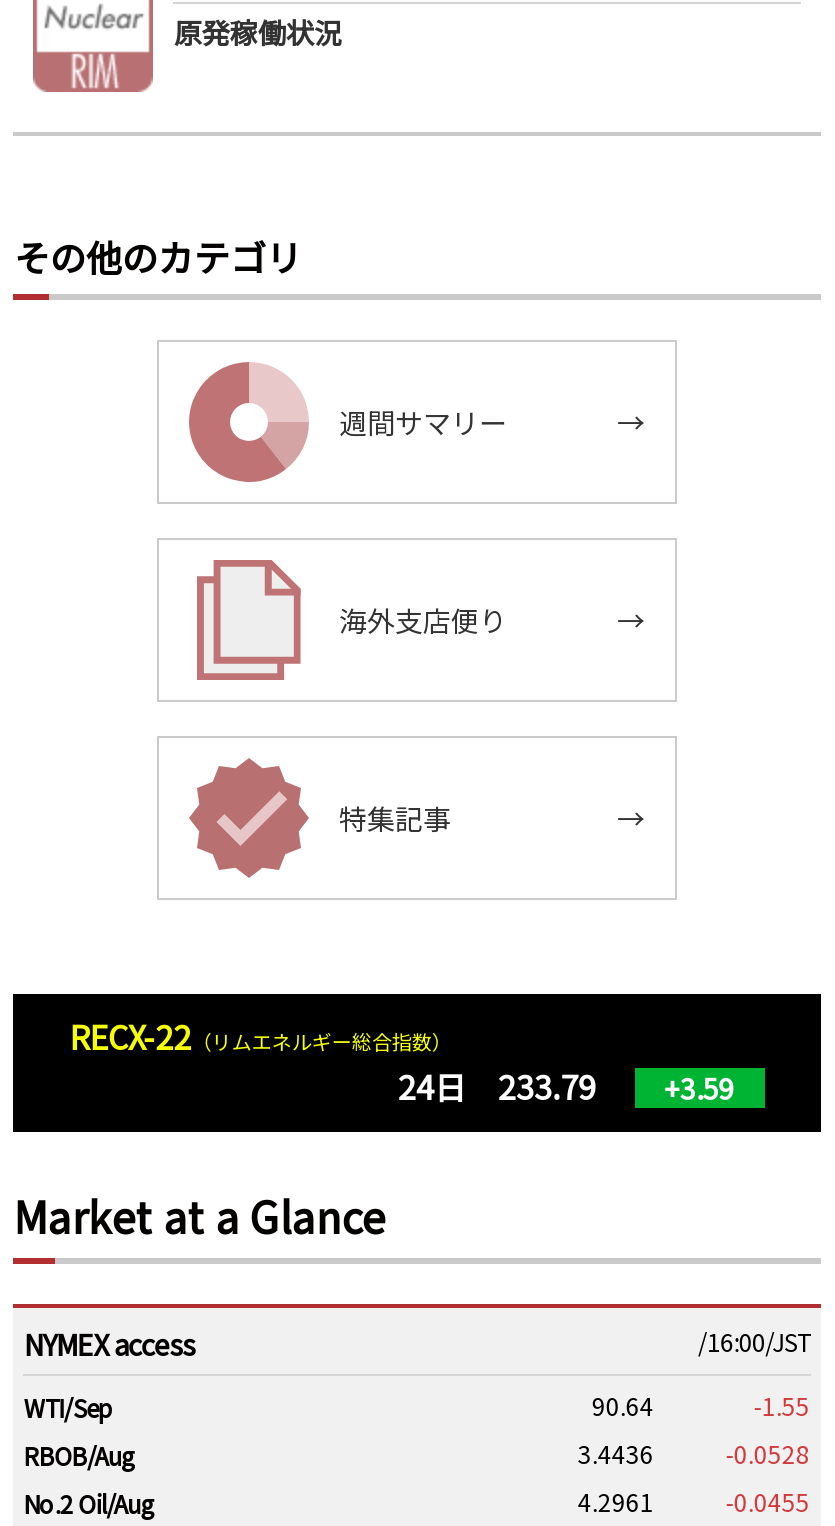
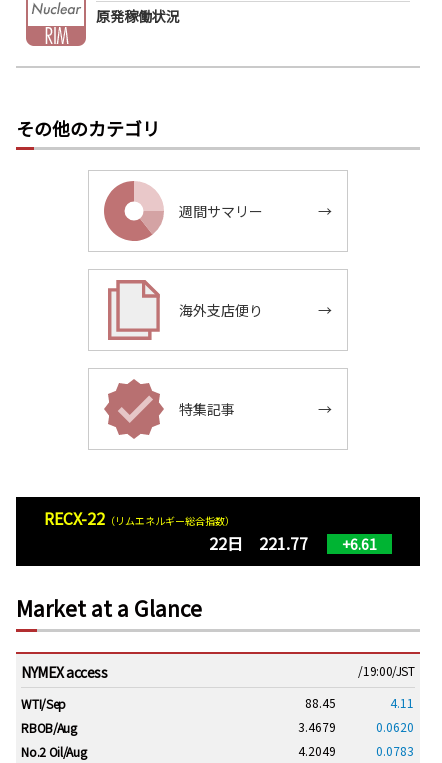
[398,1062,596,1110] 24日 233.79 -> [209,531,308,555] 22日 221.77
[664,1068,734,1108] +3.59 -> [342,534,377,554] +6.61
[698,1324,810,1358] /16:00/JST -> [358,662,415,679] /19:00/JST
[592,1388,654,1422] 90.64 -> [305,694,336,711] 88.45
[754,1388,810,1422] -1.55 -> [390,694,414,711] 4.11
[578,1436,654,1470] 3.4436 -> [298,718,336,735] 3.4679
[726,1436,810,1470] -0.0528 -> [376,718,414,735] 0.0620
[578,1484,654,1518] 4.2961 -> [298,742,336,759] 4.2049
[726,1484,810,1518] -0.0455 -> [376,742,414,759] 0.0783

